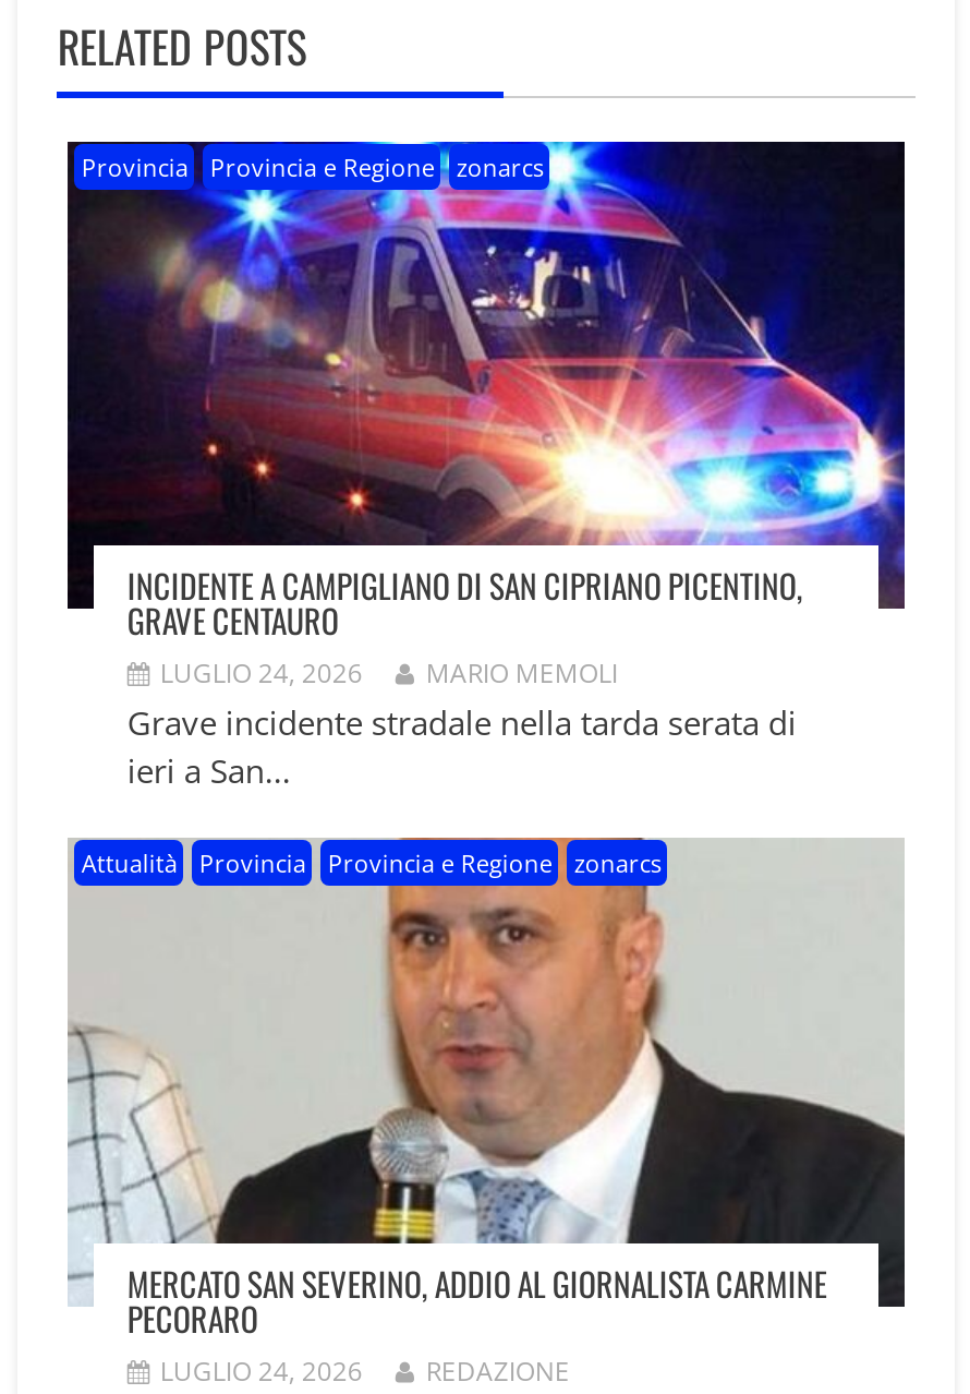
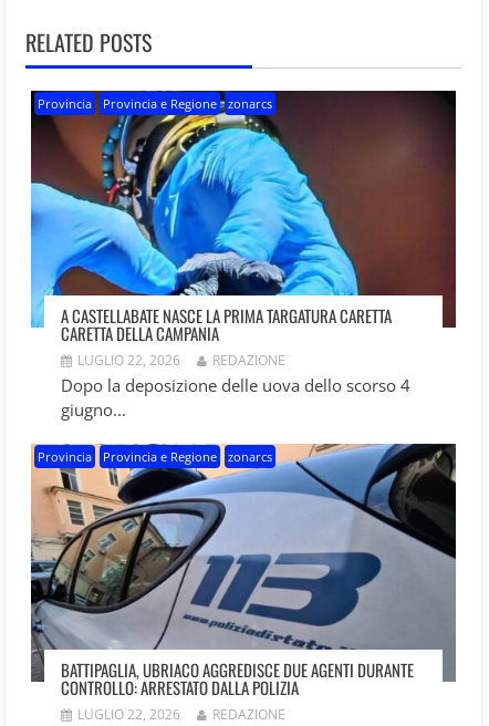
[65,140,907,880] [image] | INCIDENTE A CAMPIGLIANO DI SAN CIPRIANO PICENTINO, | GRAVE CENTAURO | LUGLIO 24, 2026 | MARIO MEMOLI | Grave incidente stradale nella tarda serata di | ieri a San... | Attualità -> [30,90,457,421] [image] | A CASTELLABATE NASCE LA PRIMA TARGATURA CARETTA | CARETTA DELLA CAMPANIA | LUGLIO 22, 2026 | REDAZIONE | Dopo la deposizione delle uova dello scorso 4 | giugno...
[68,838,905,1390] [image] | MERCATO SAN SEVERINO, ADDIO AL GIORNALISTA CARMINE | PECORARO | LUGLIO 24, 2026 -> [30,443,457,724] [image] | BATTIPAGLIA, UBRIACO AGGREDISCE DUE AGENTI DURANTE | CONTROLLO: ARRESTATO DALLA POLIZIA | LUGLIO 22, 2026

